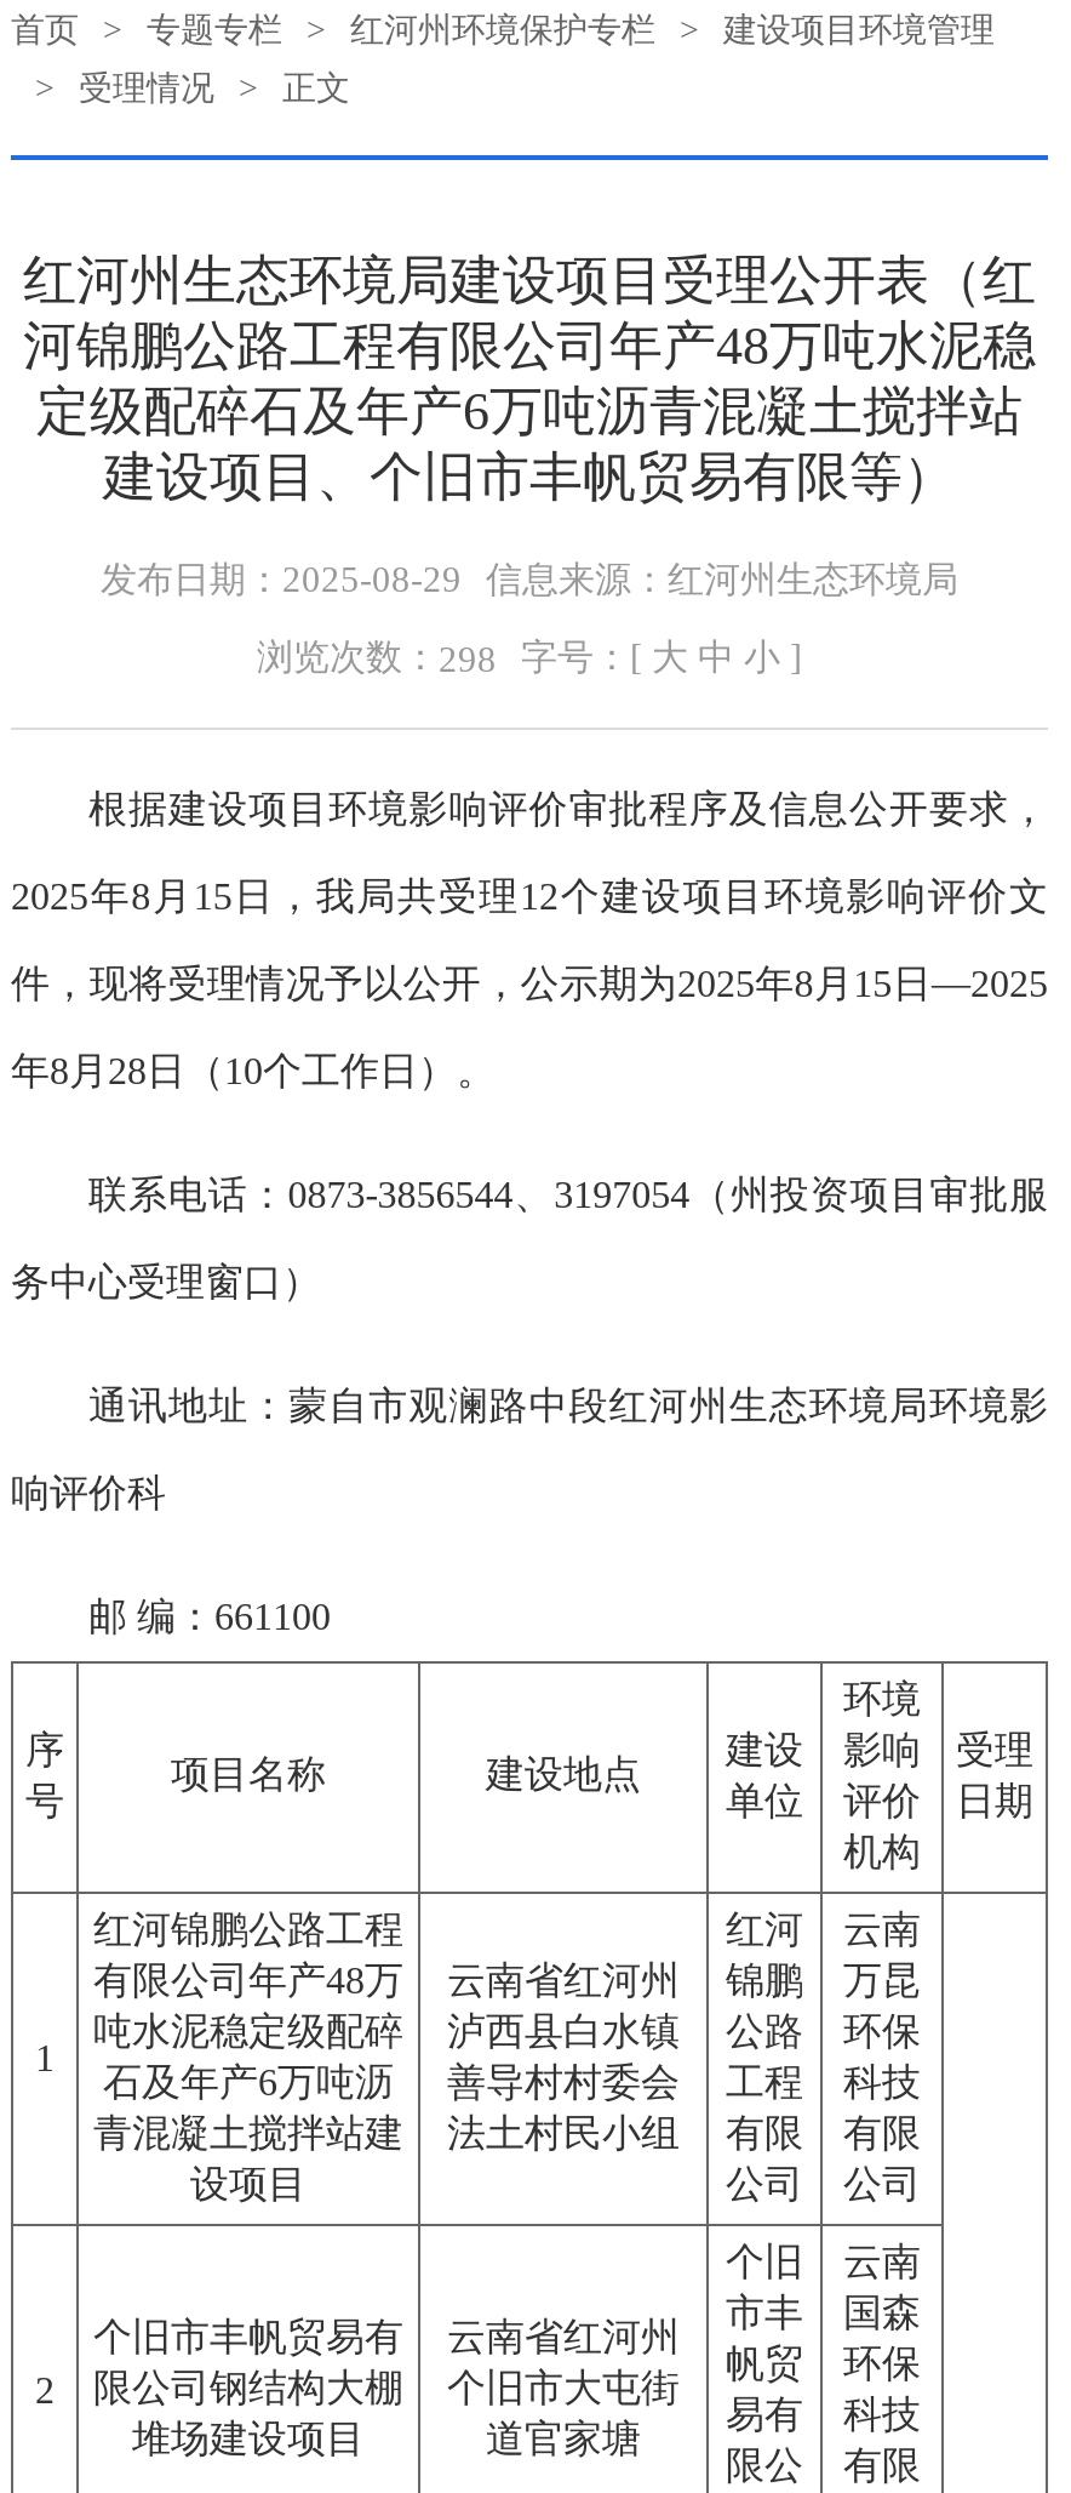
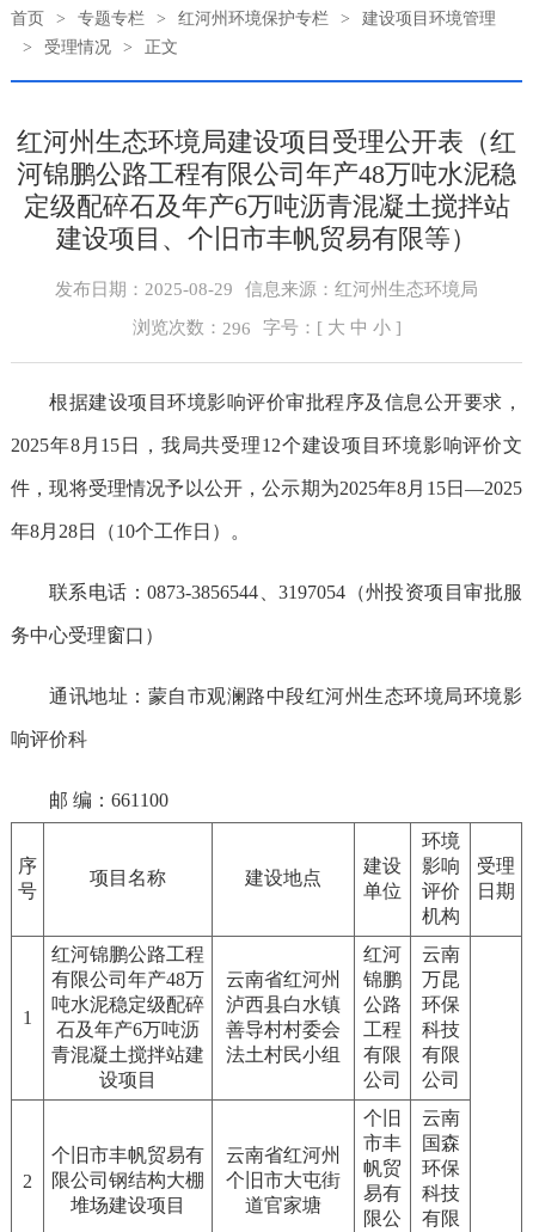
[257,637,802,680] 浏览次数：298 字号：[大 中 小] -> [132,317,401,338] 浏览次数：296 字号：[大 中 小]

